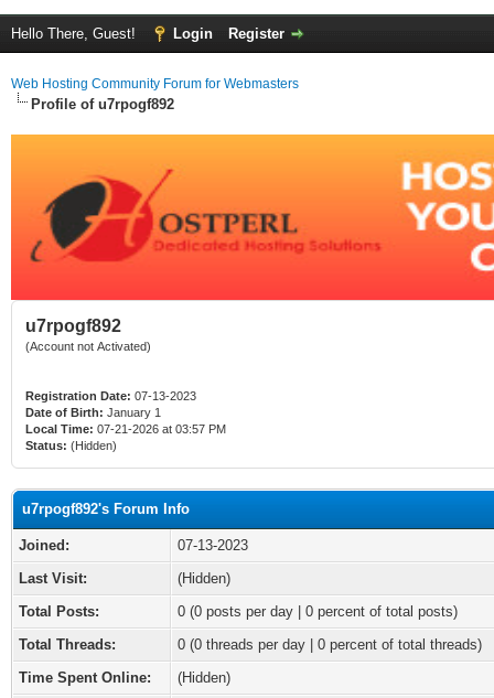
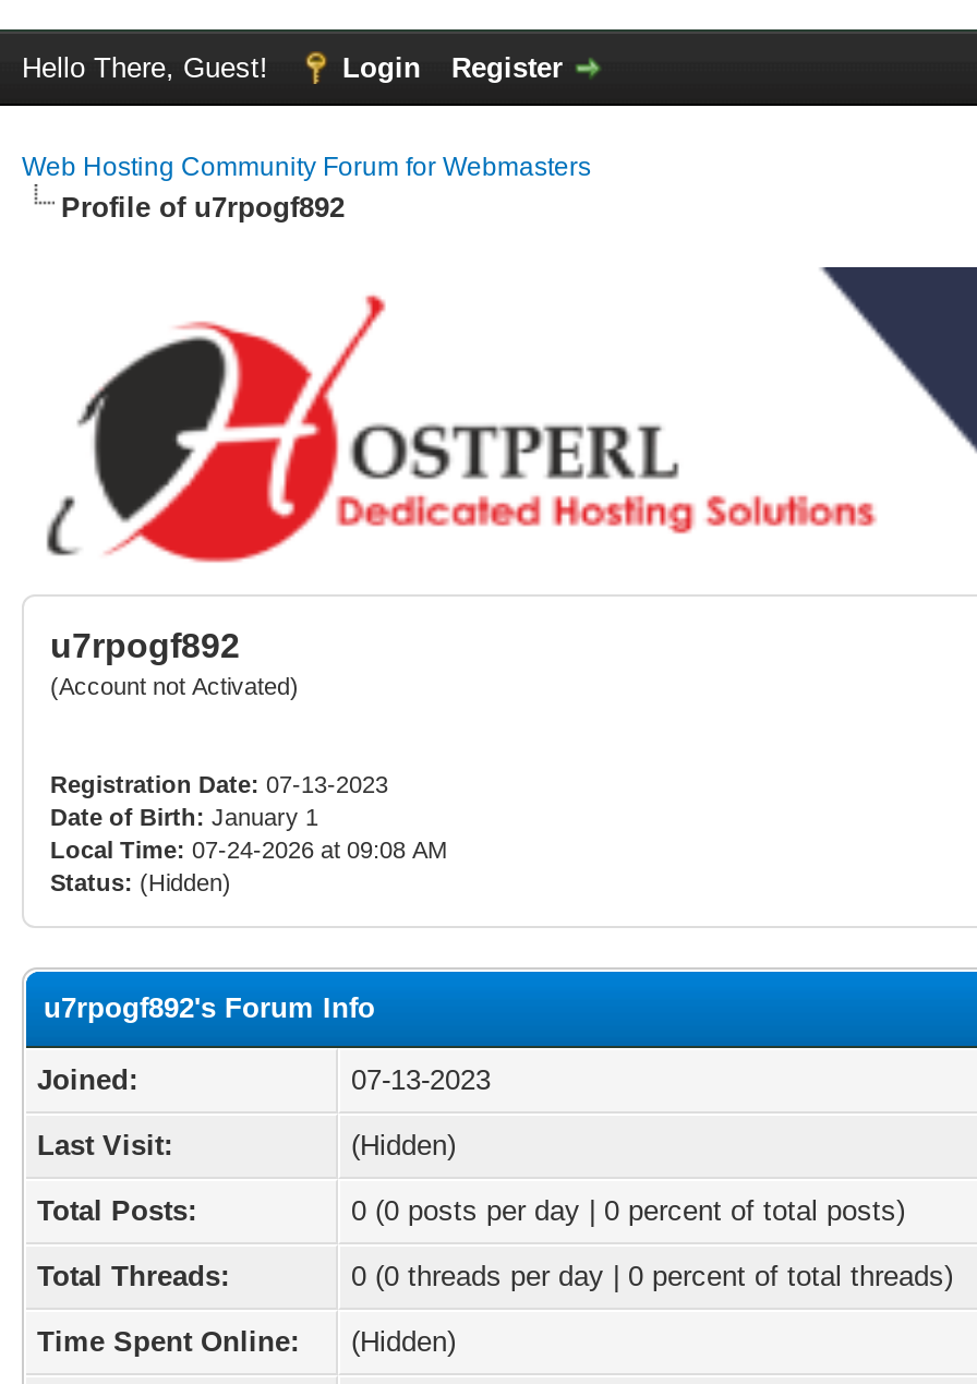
[10,133,491,301] [image] -> [22,265,970,594] [image]
[25,422,226,436] Local Time: 07-21-2026 at 03:57 PM -> [50,837,447,863] Local Time: 07-24-2026 at 09:08 AM

